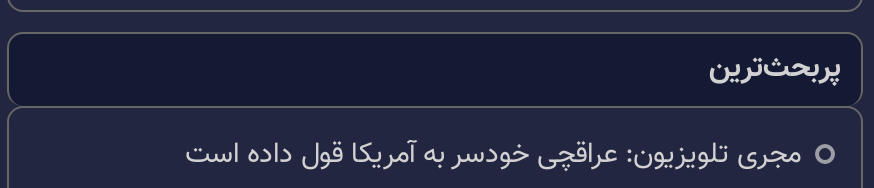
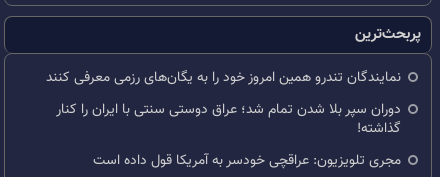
none -> [46,66,401,140] نمایندگان تندرو همین امروز خود را به یگان‌های رزمی معرفی کنند | دوران سپر بلا شدن تمام شد؛ عراق دوستی سنتی با ایران را کنار | گذاشته!

